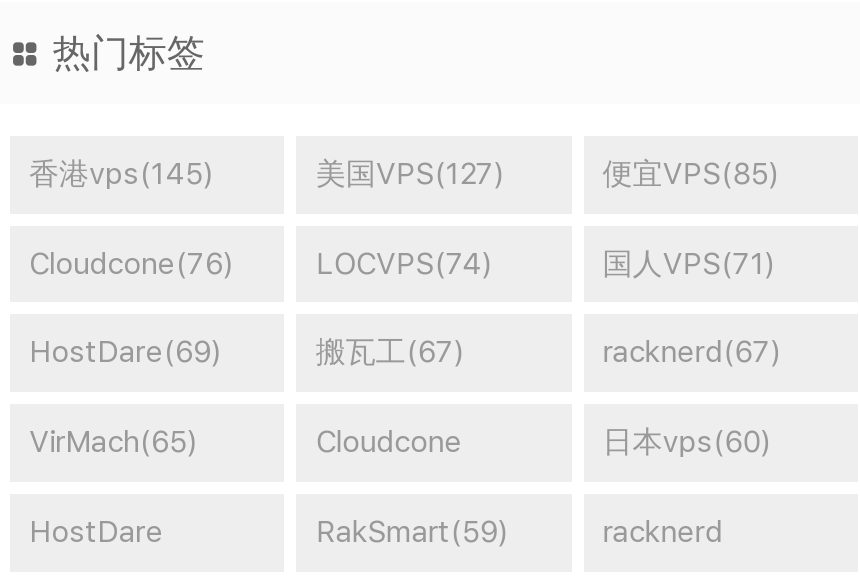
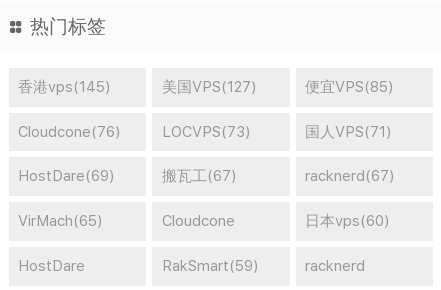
[316,245,494,281] LOCVPS(74) -> [162,123,251,141] LOCVPS(73)

